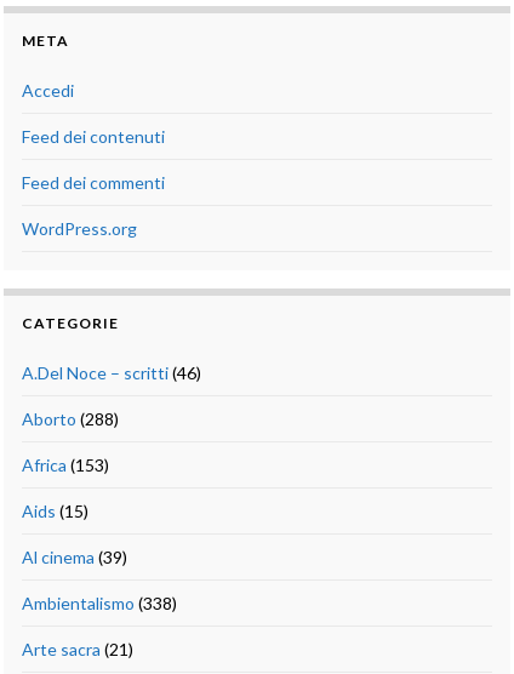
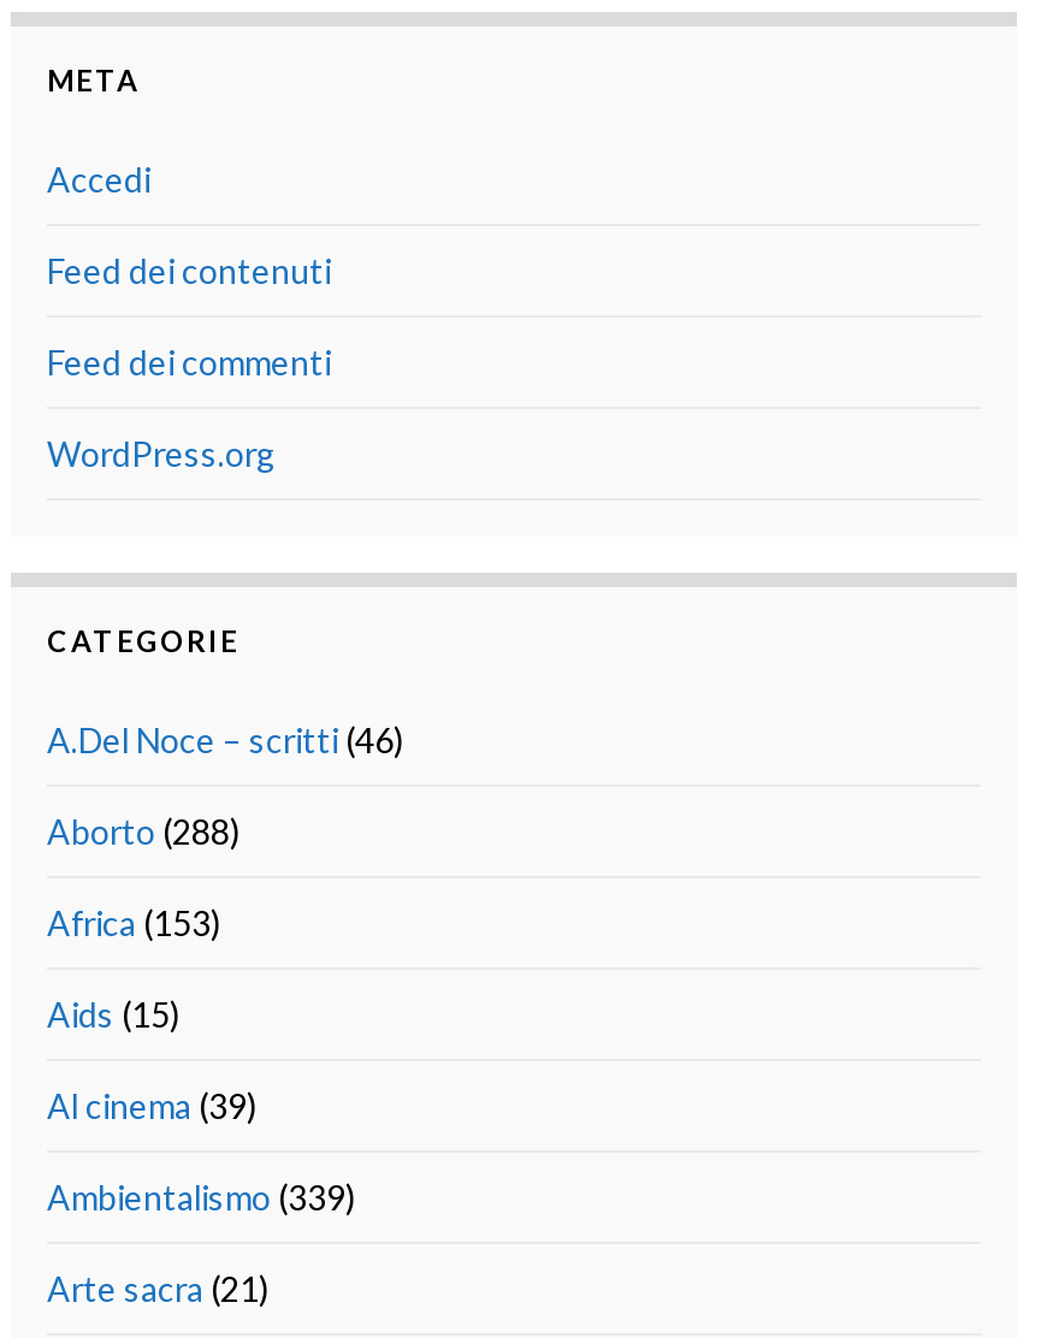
[22,593,177,613] Ambientalismo (338) -> [47,1176,355,1217] Ambientalismo (339)

